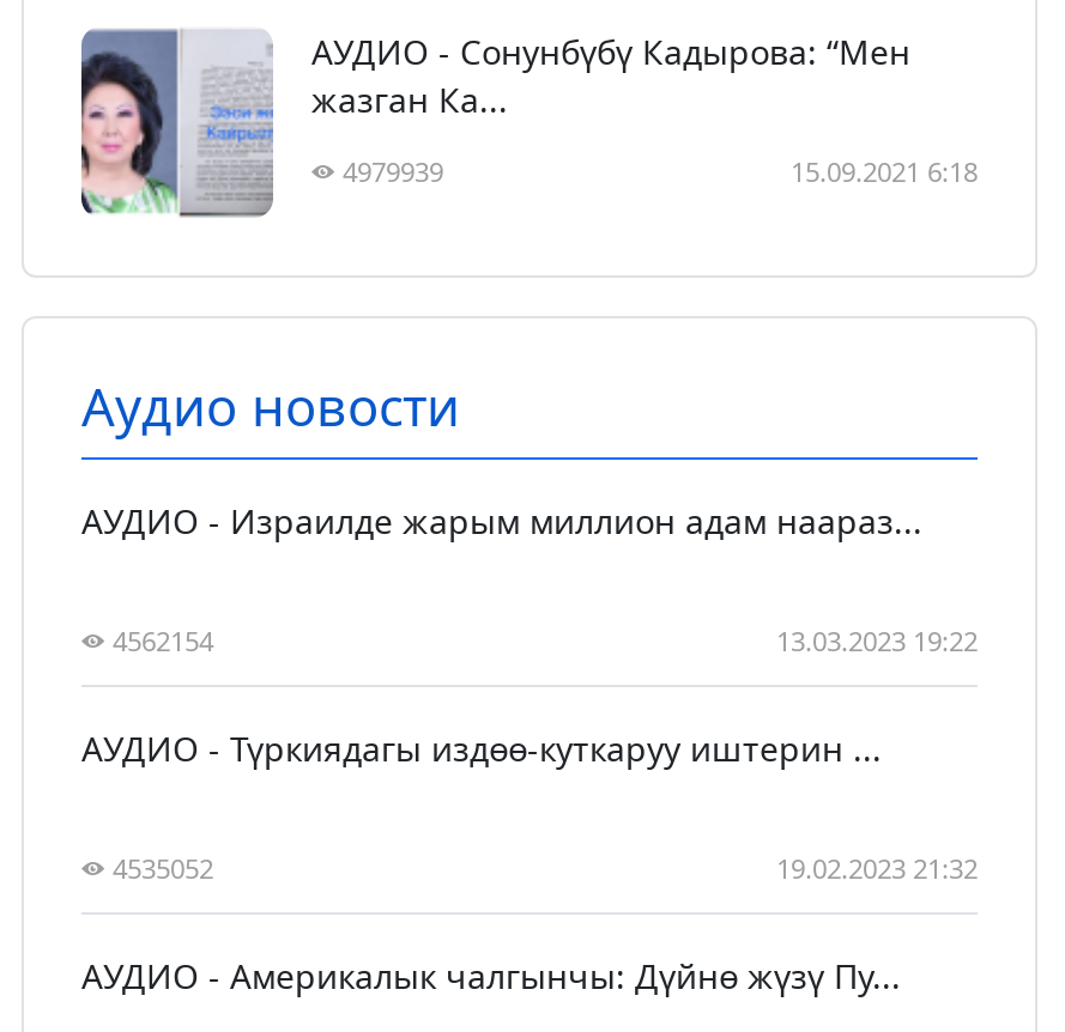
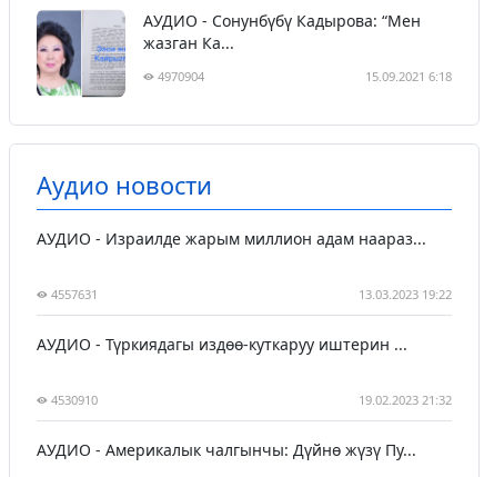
[343,154,443,190] 4979939 -> [158,68,204,85] 4970904
[113,623,213,659] 4562154 -> [51,286,98,303] 4557631
[113,851,213,886] 4535052 -> [51,392,98,408] 4530910

